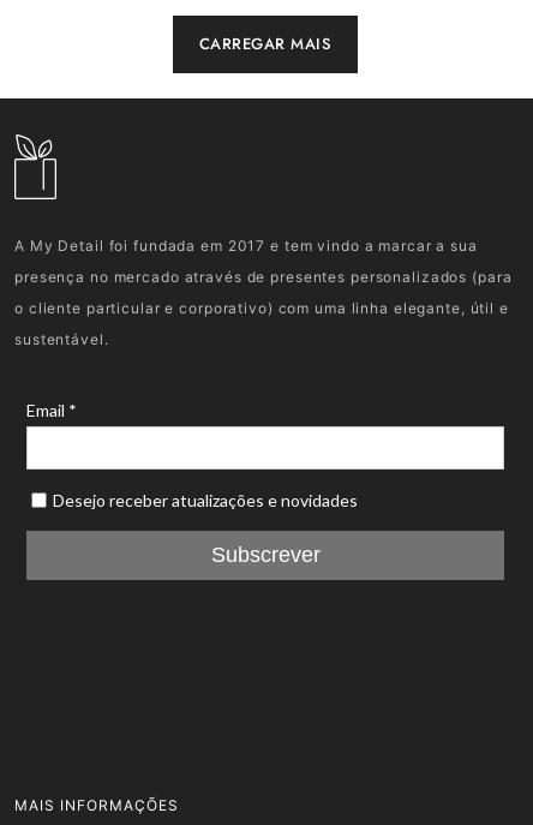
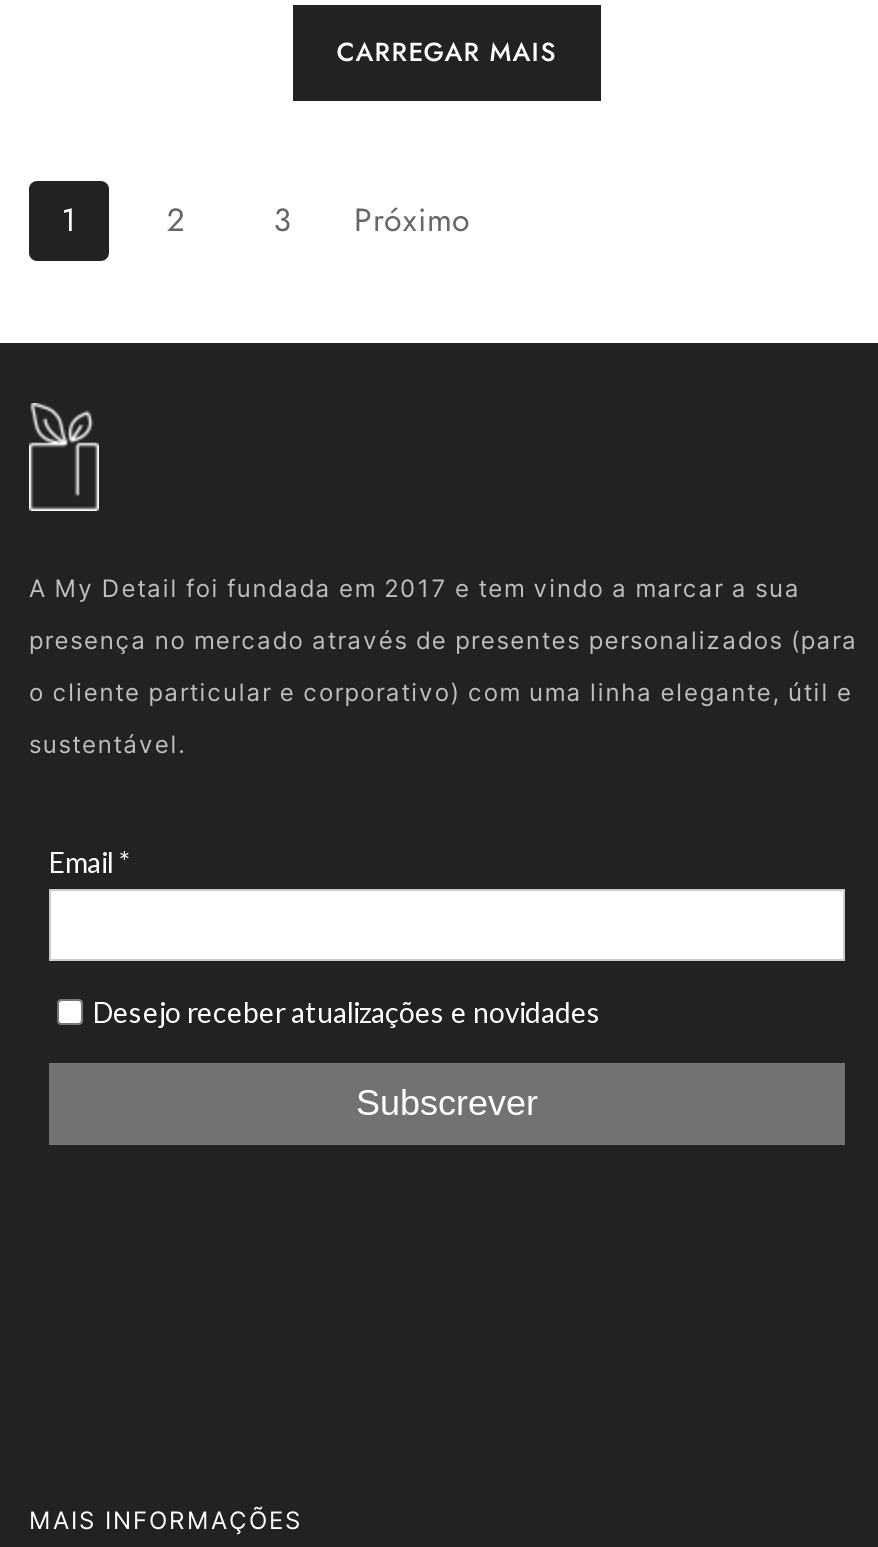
none -> [61,198,471,244] 1 | 2 | 3 | Próximo

